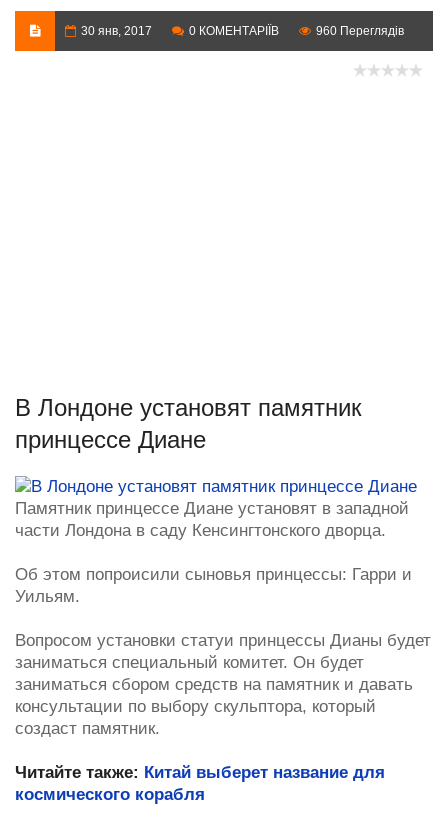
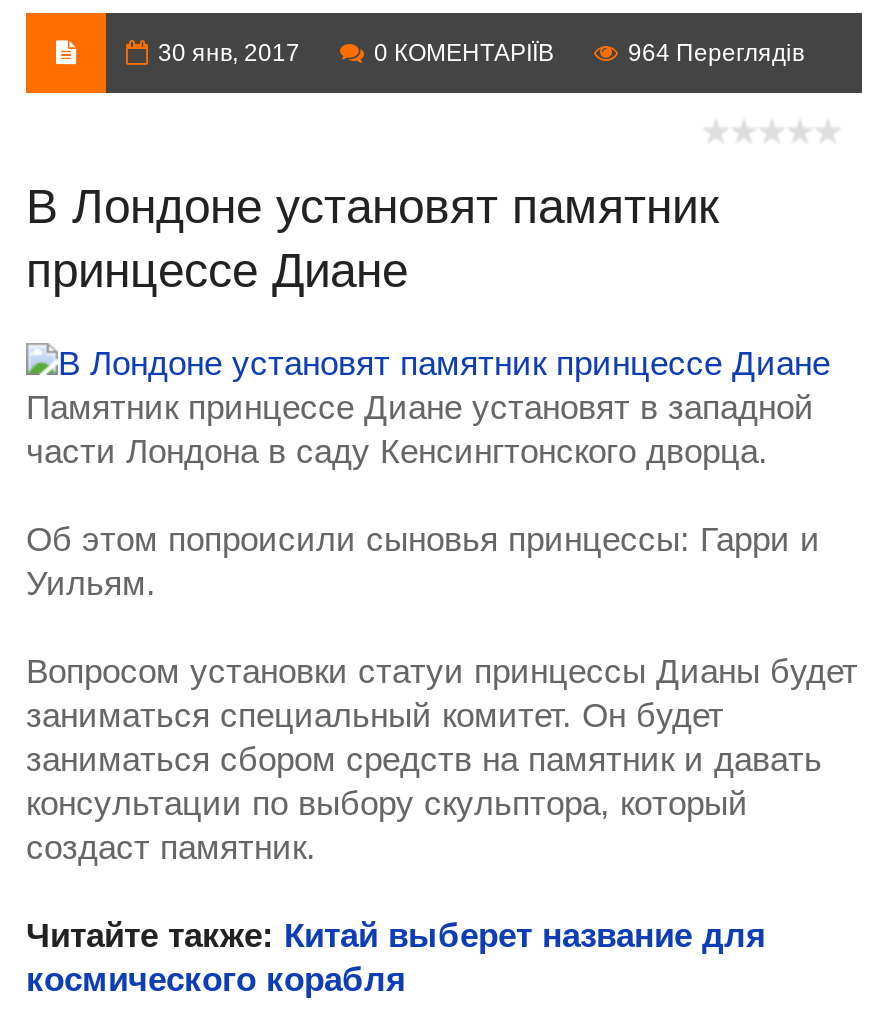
[316,23,404,37] 960 Переглядів -> [628,38,804,66] 964 Переглядів

